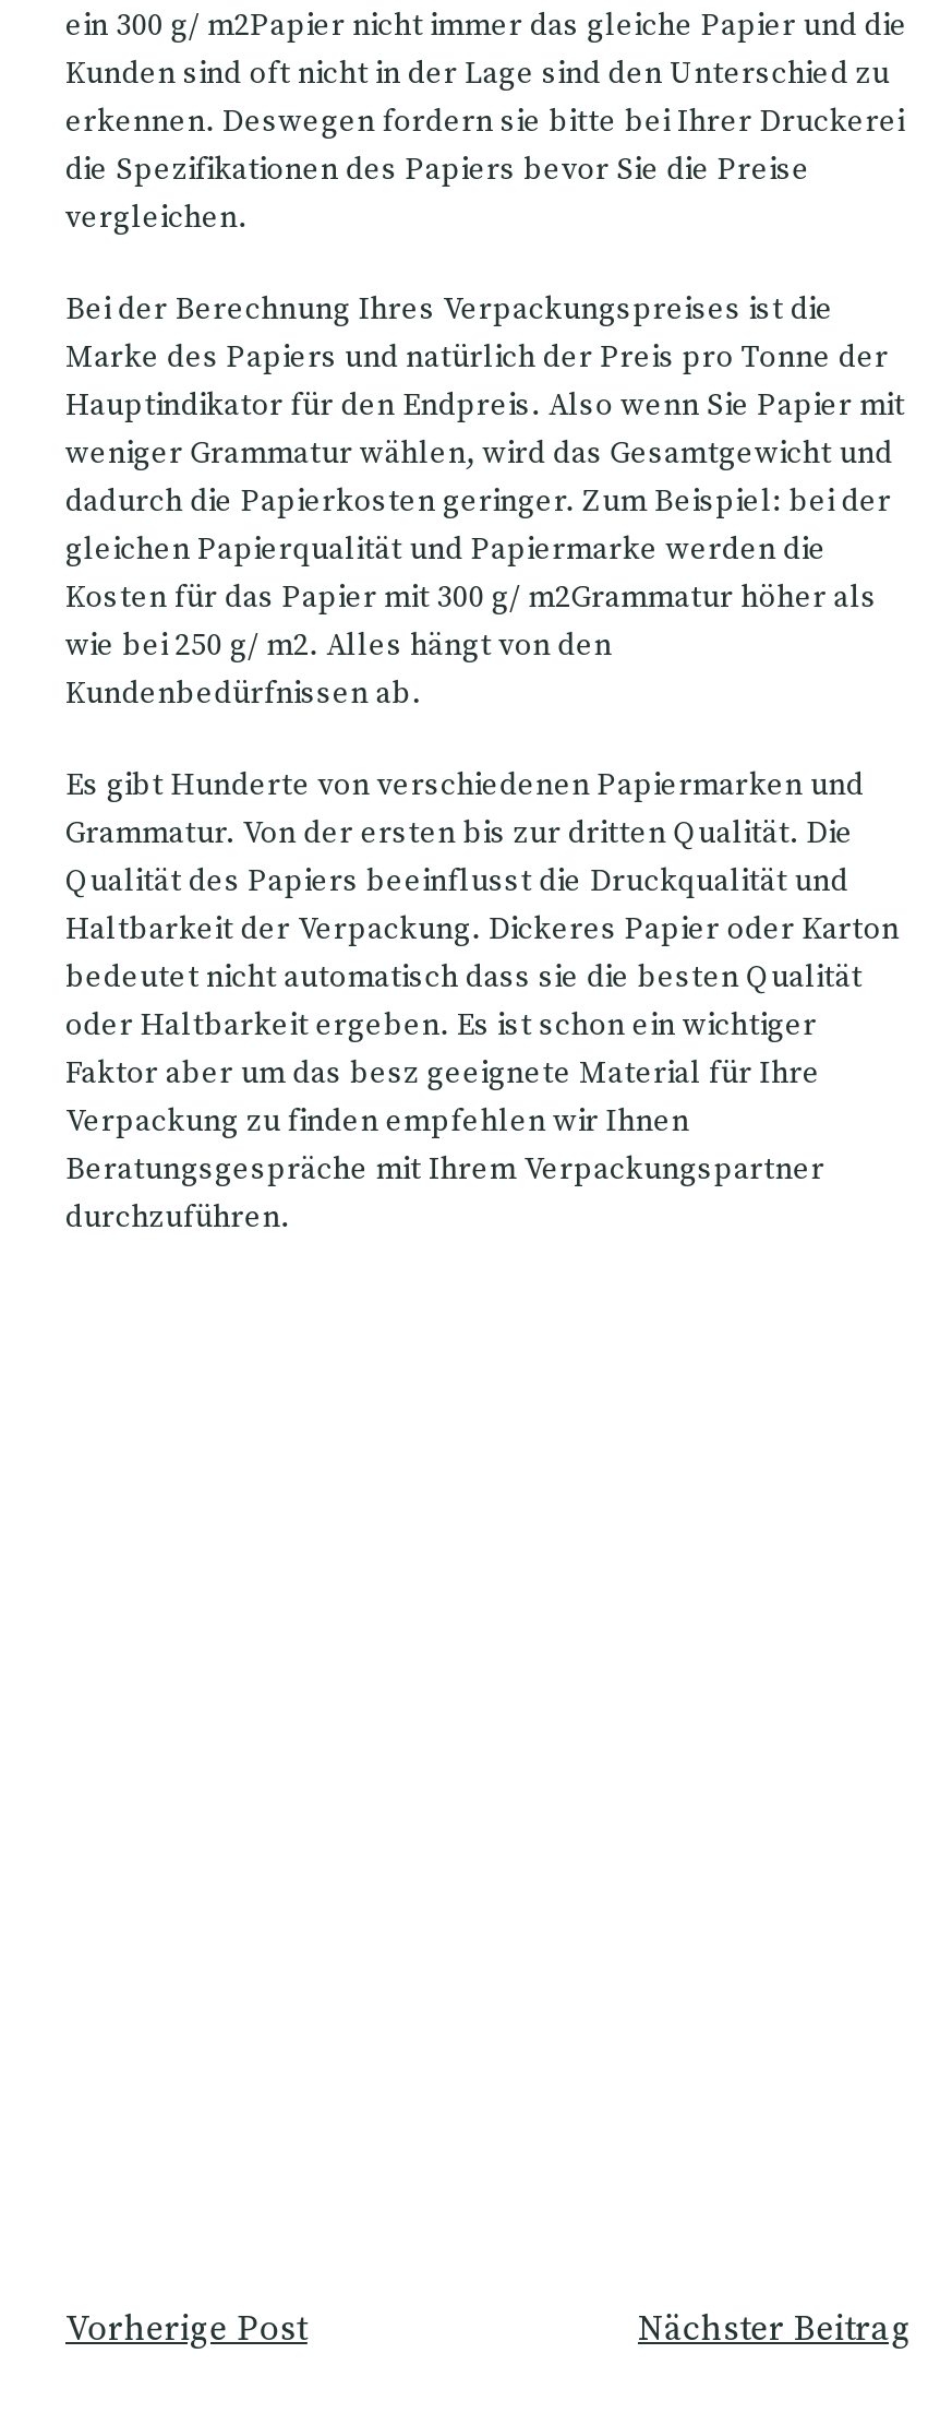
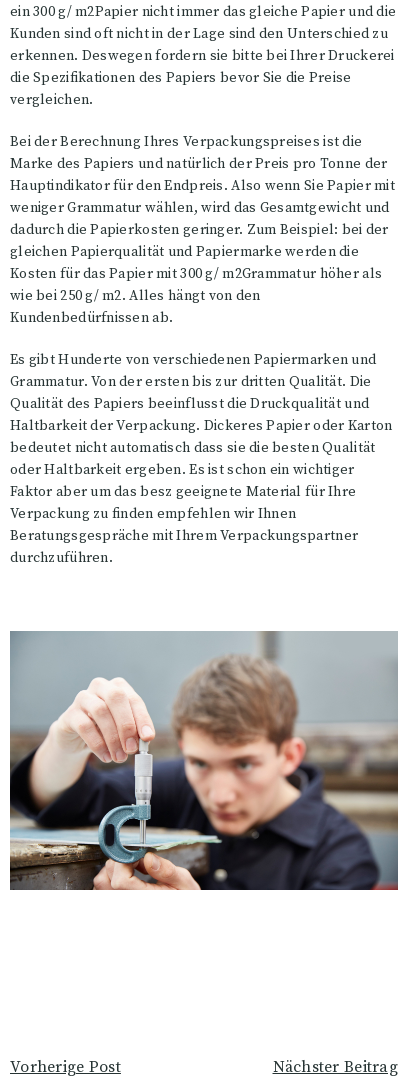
none -> [9,630,399,891] [image]

